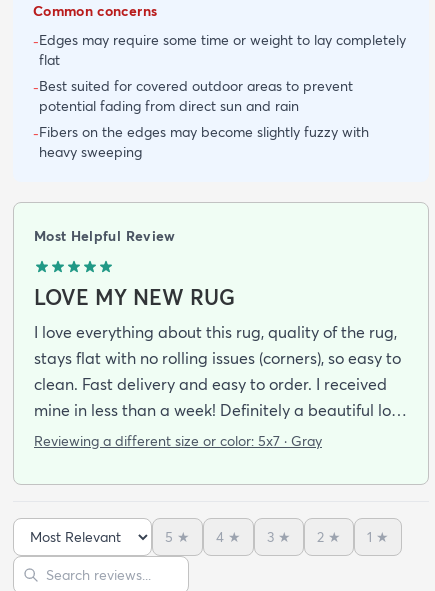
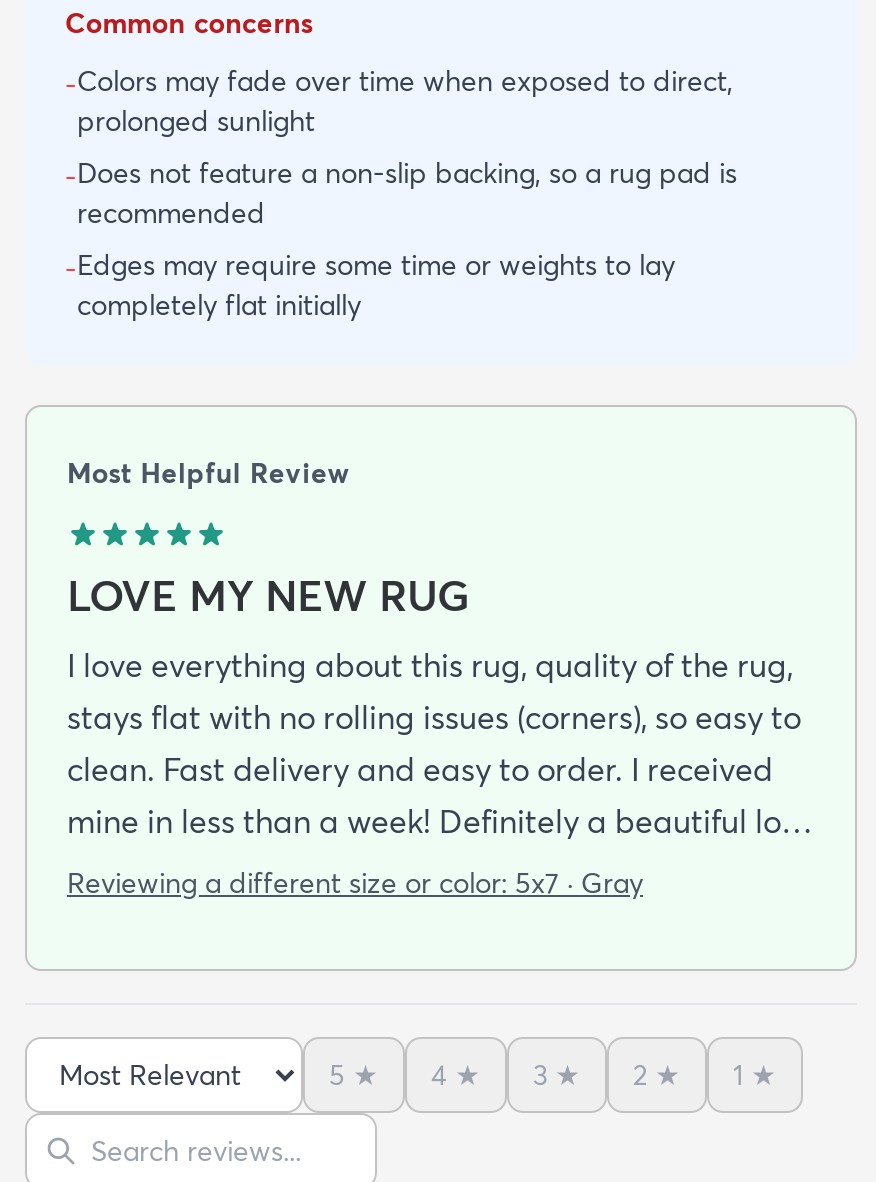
[33,31,406,161] -Edges may require some time or weight to lay completely | flat | -Best suited for covered outdoor areas to prevent | potential fading from direct sun and rain | -Fibers on the edges may become slightly fuzzy with | heavy sweeping -> [65,62,737,322] -Colors may fade over time when exposed to direct, | prolonged sunlight | -Does not feature a non-slip backing, so a rug pad is | recommended | -Edges may require some time or weights to lay | completely flat initially

